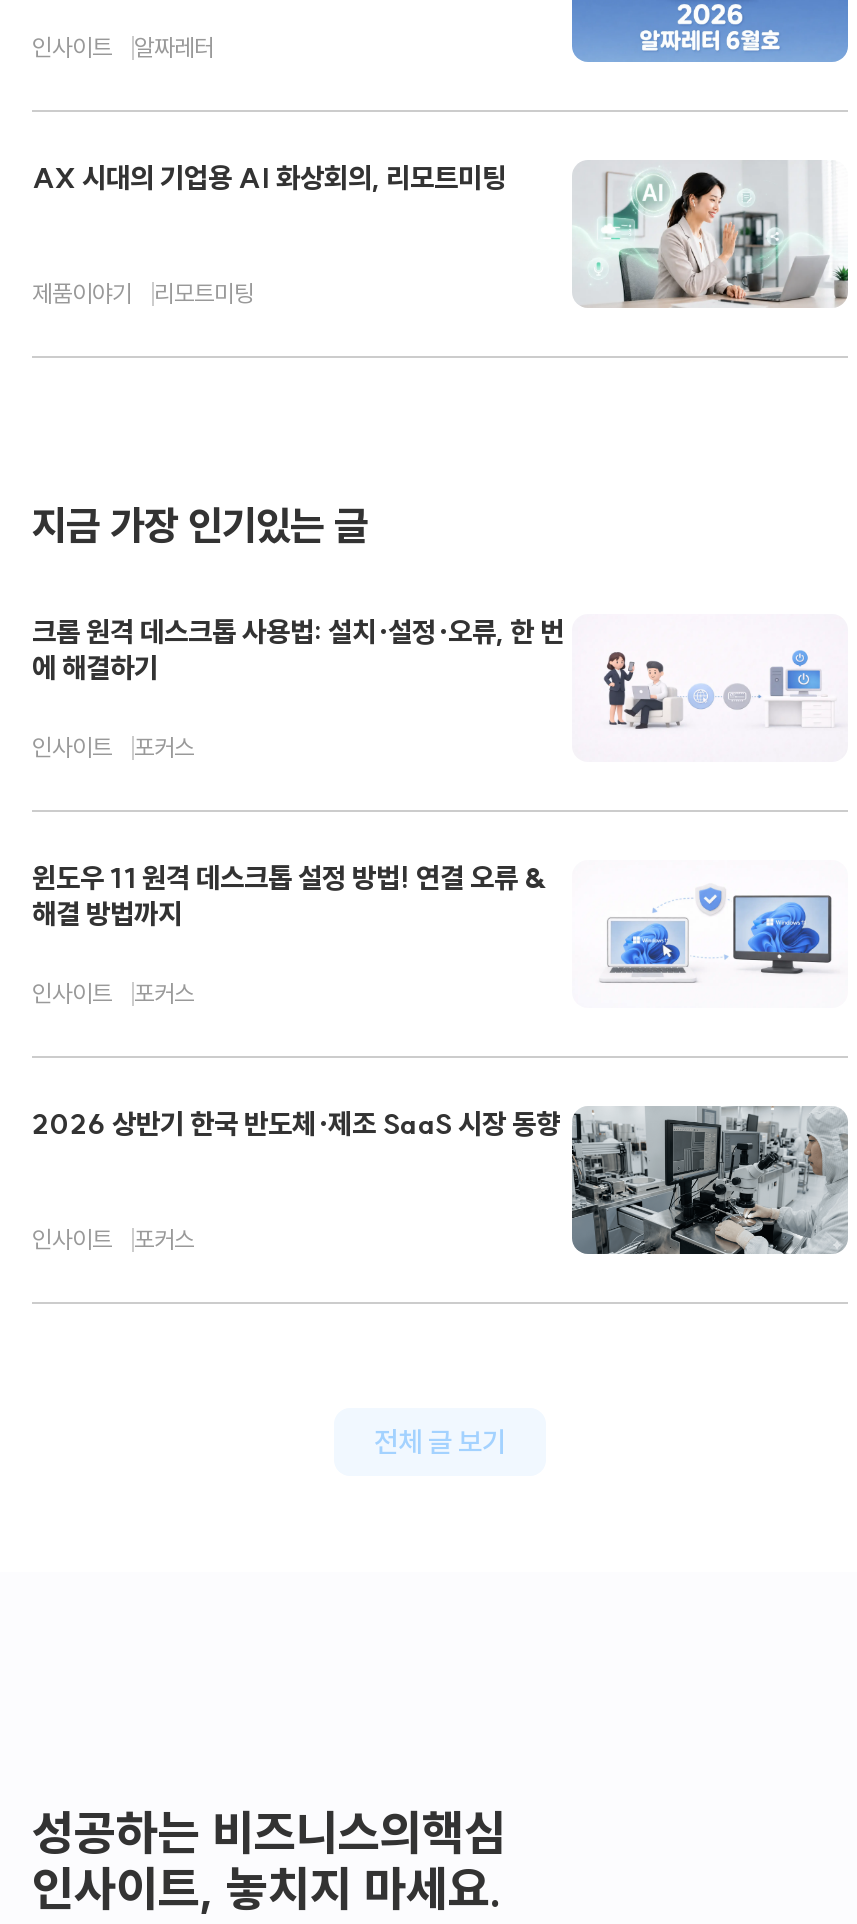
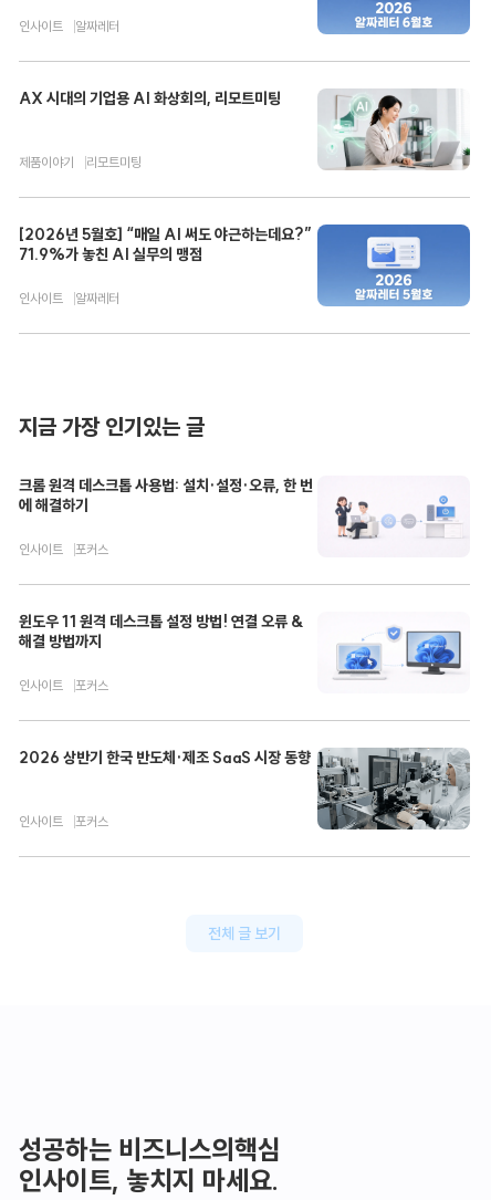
none -> [19,223,471,307] [image] | [2026년 5월호] “매일 AI 써도 야근하는데요?” | 71.9%가 놓친 AI 실무의 맹점 | 인사이트 | 알짜레터

